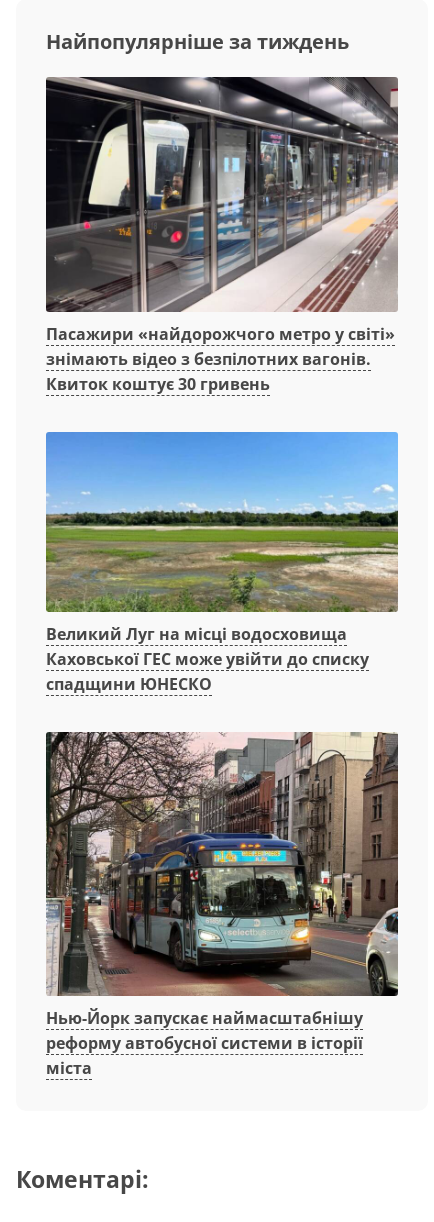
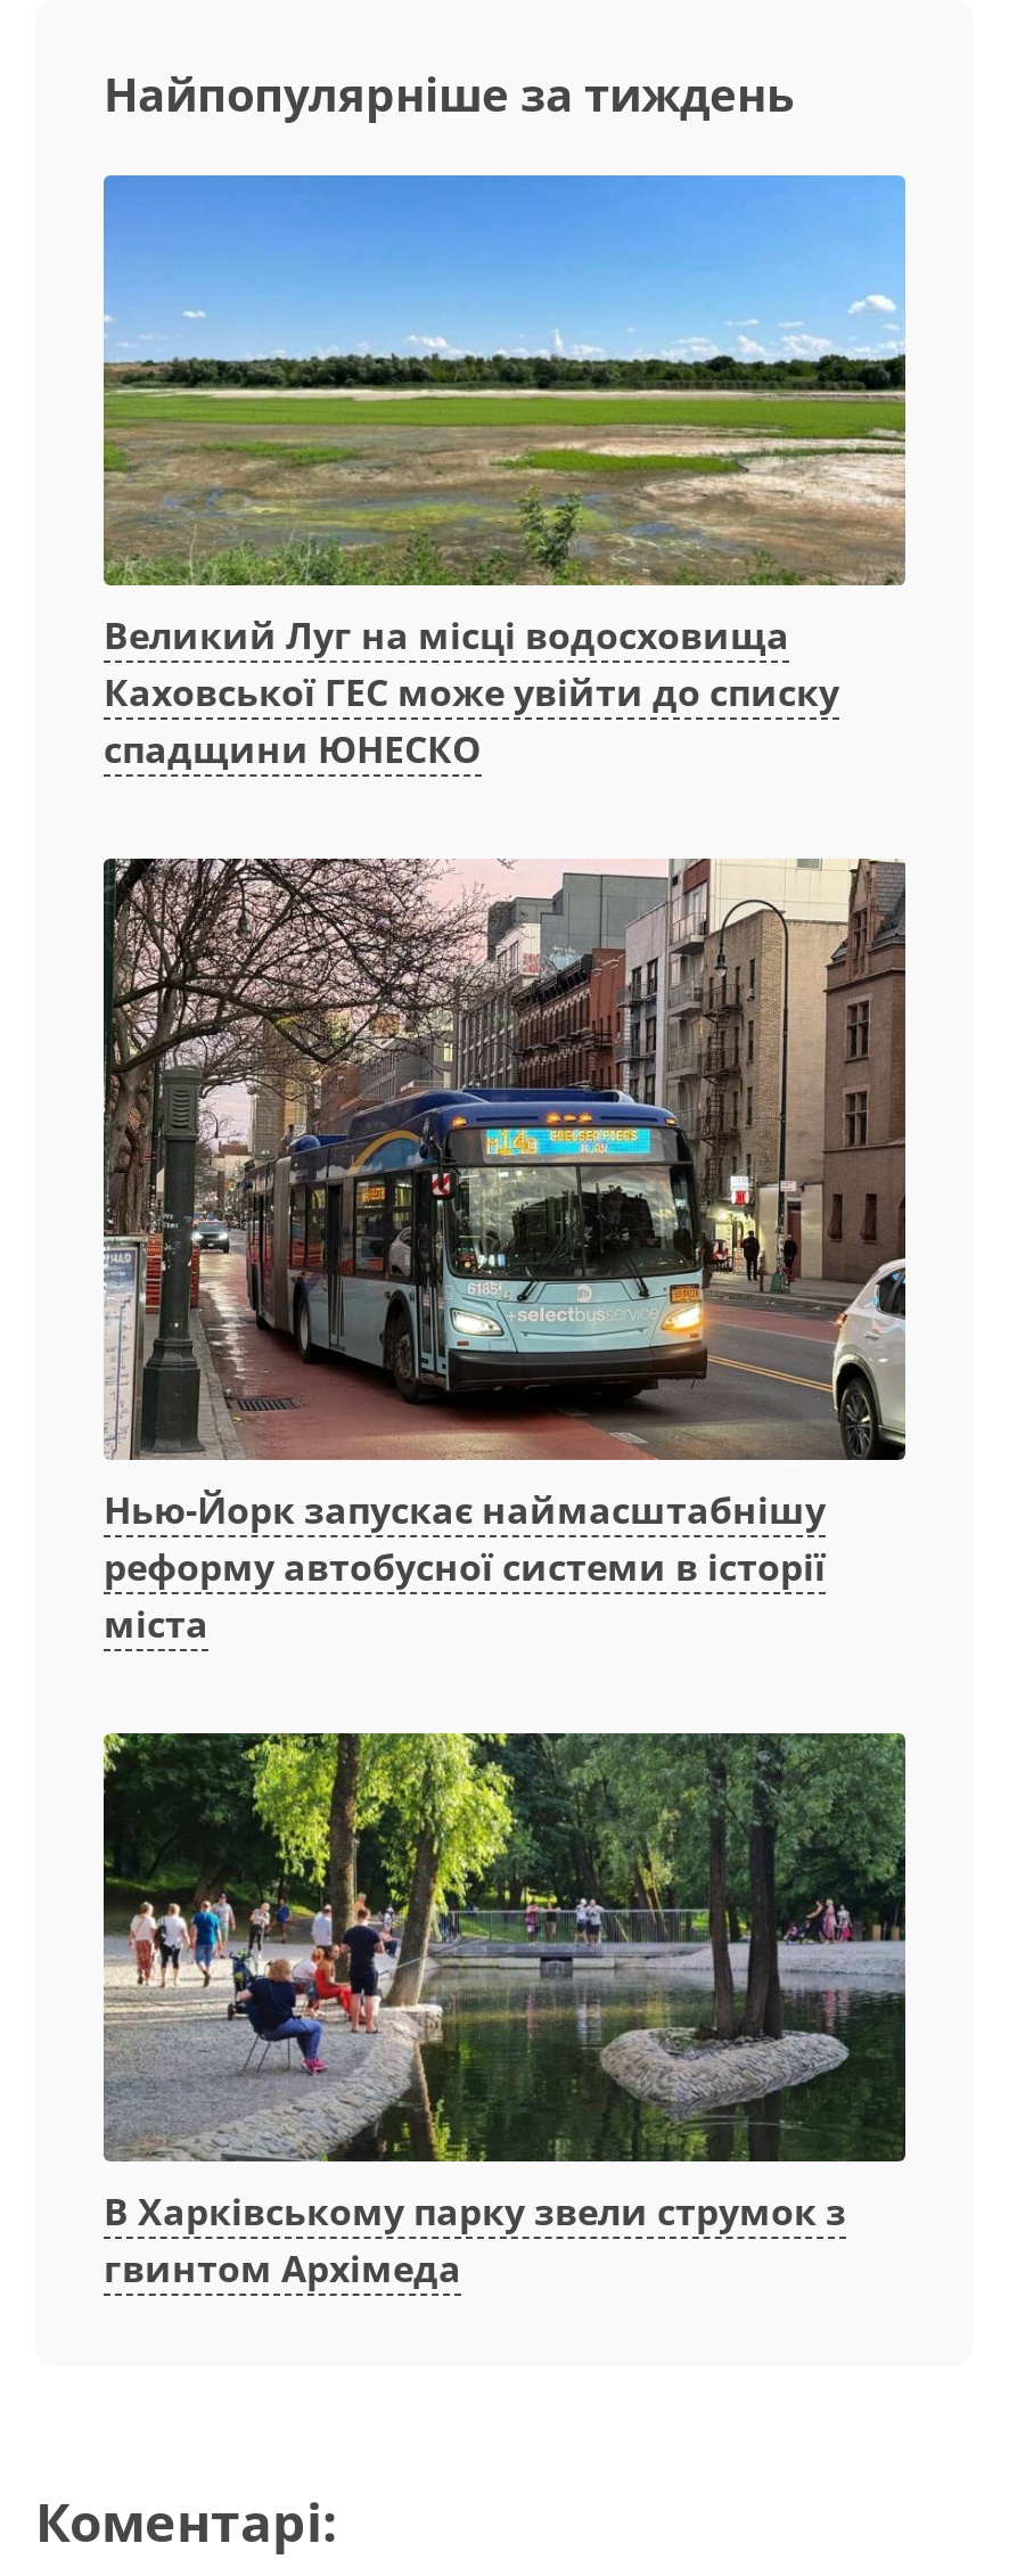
[45,76,399,395] [image] | Пасажири «найдорожчого метро у світі» | знімають відео з безпілотних вагонів. | Квиток коштує 30 гривень -> none
moved [44,455,400,1079] -> [99,228,910,1649]: [image] | Великий Луг на місці водосховища | Каховської ГЕС може увійти до списку | спадщини ЮНЕСКО | Нью-Йорк запускає наймасштабнішу | реформу автобусної системи в історії | міста
none -> [101,1729,908,2295] [image] | В Харківському парку звели струмок з | гвинтом Архімеда

